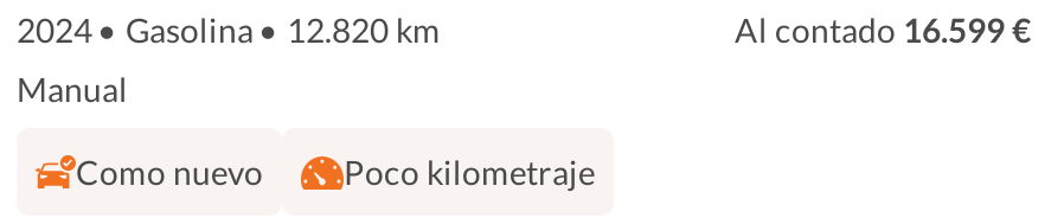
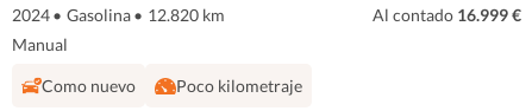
[735,9,1031,50] Al contado 16.599 € -> [373,5,521,25] Al contado 16.999 €

